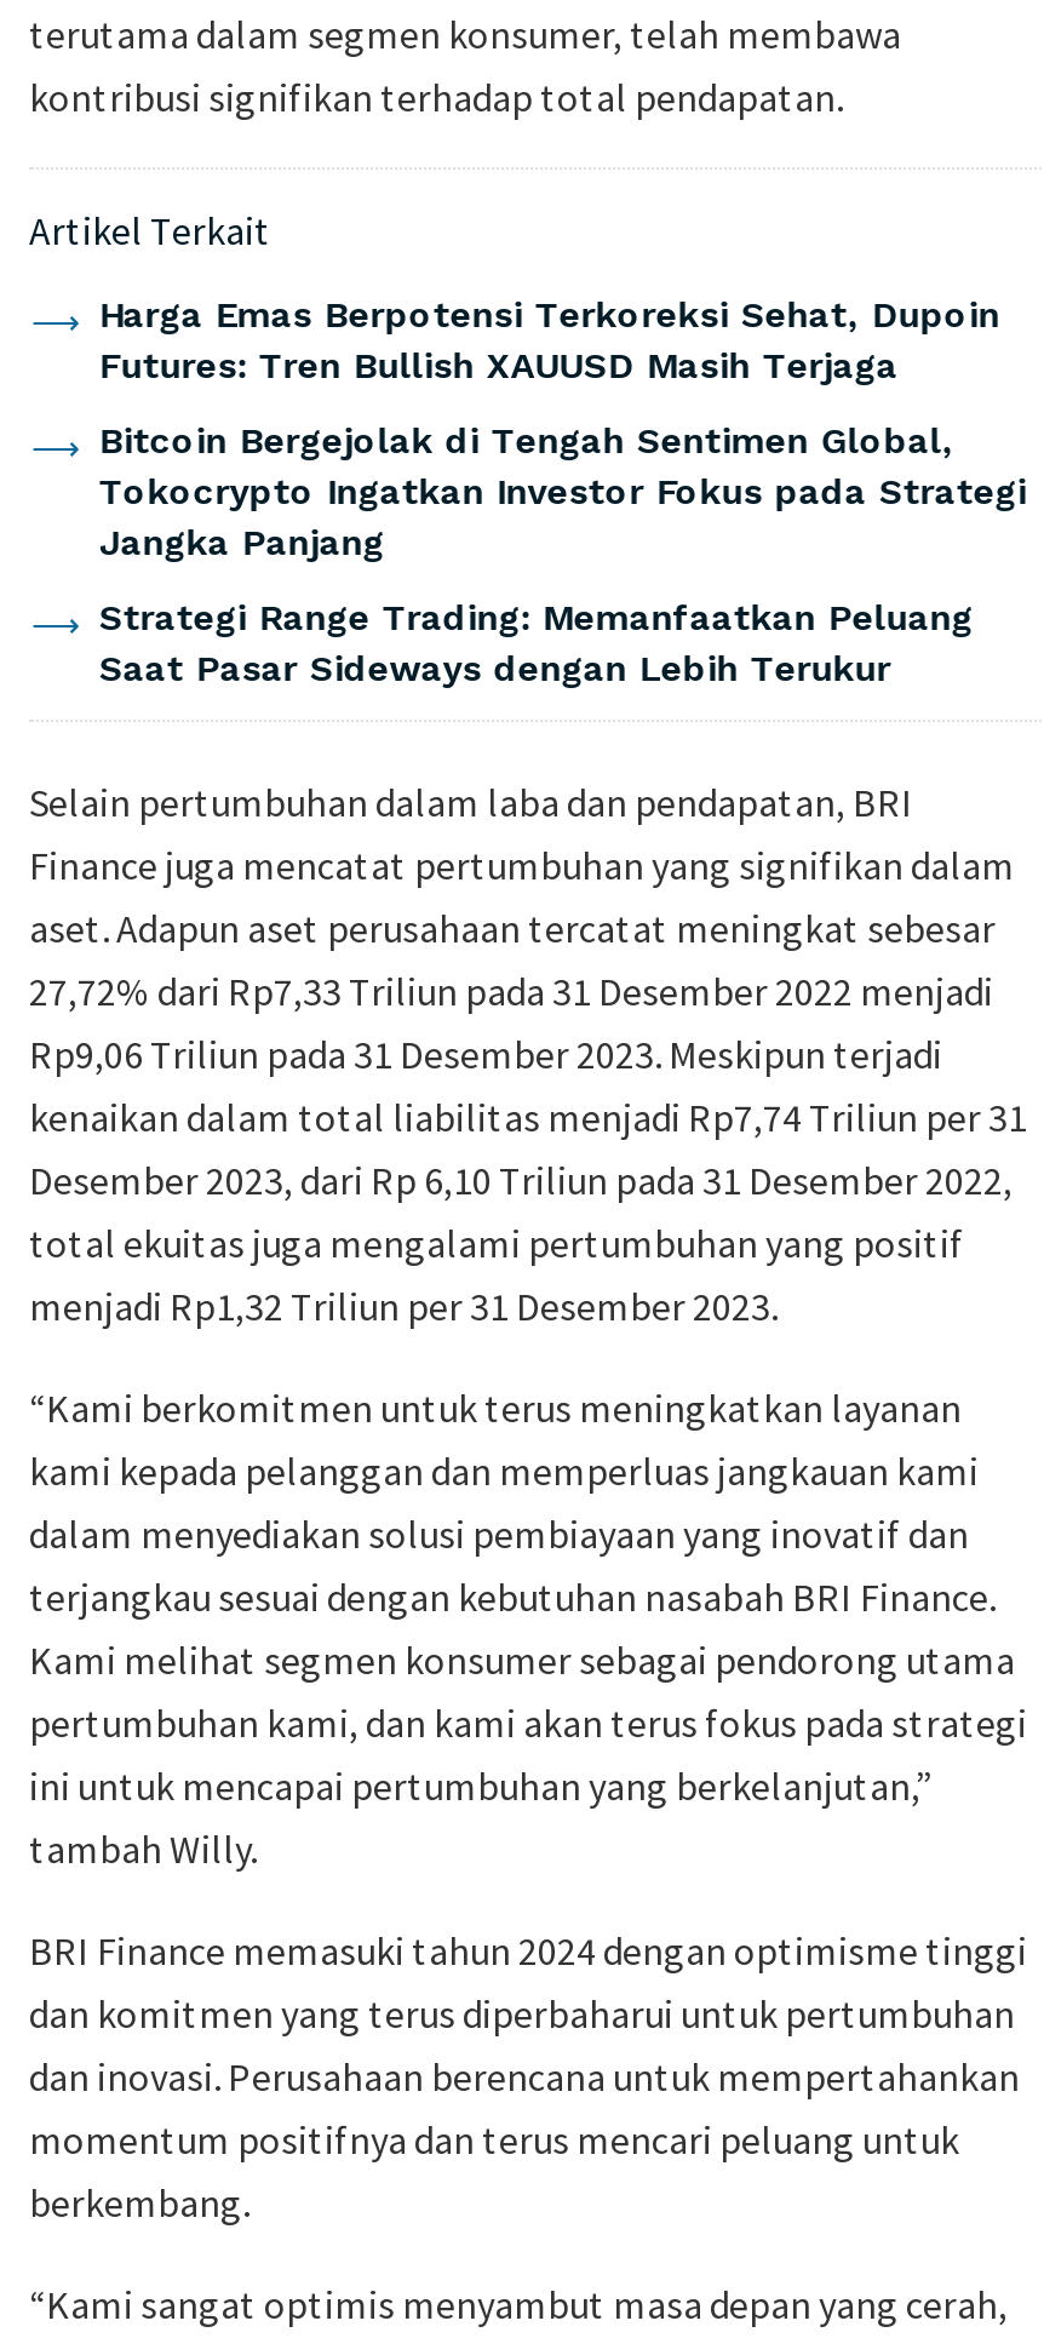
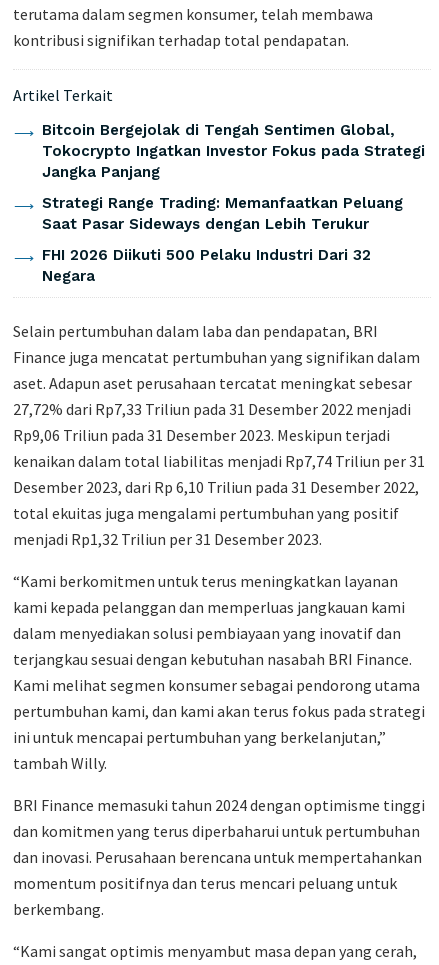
[99,294,1000,389] Harga Emas Berpotensi Terkoreksi Sehat, Dupoin | Futures: Tren Bullish XAUUSD Masih Terjaga -> none
moved [99,420,1027,692] -> [42,121,425,233]: Bitcoin Bergejolak di Tengah Sentimen Global, | Tokocrypto Ingatkan Investor Fokus pada Strategi | Jangka Panjang | Strategi Range Trading: Memanfaatkan Peluang | Saat Pasar Sideways dengan Lebih Terukur
none -> [42,246,371,285] FHI 2026 Diikuti 500 Pelaku Industri Dari 32 | Negara

